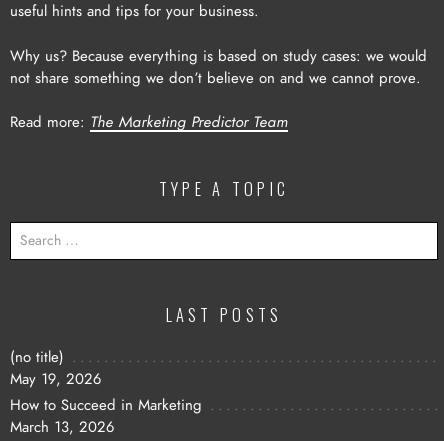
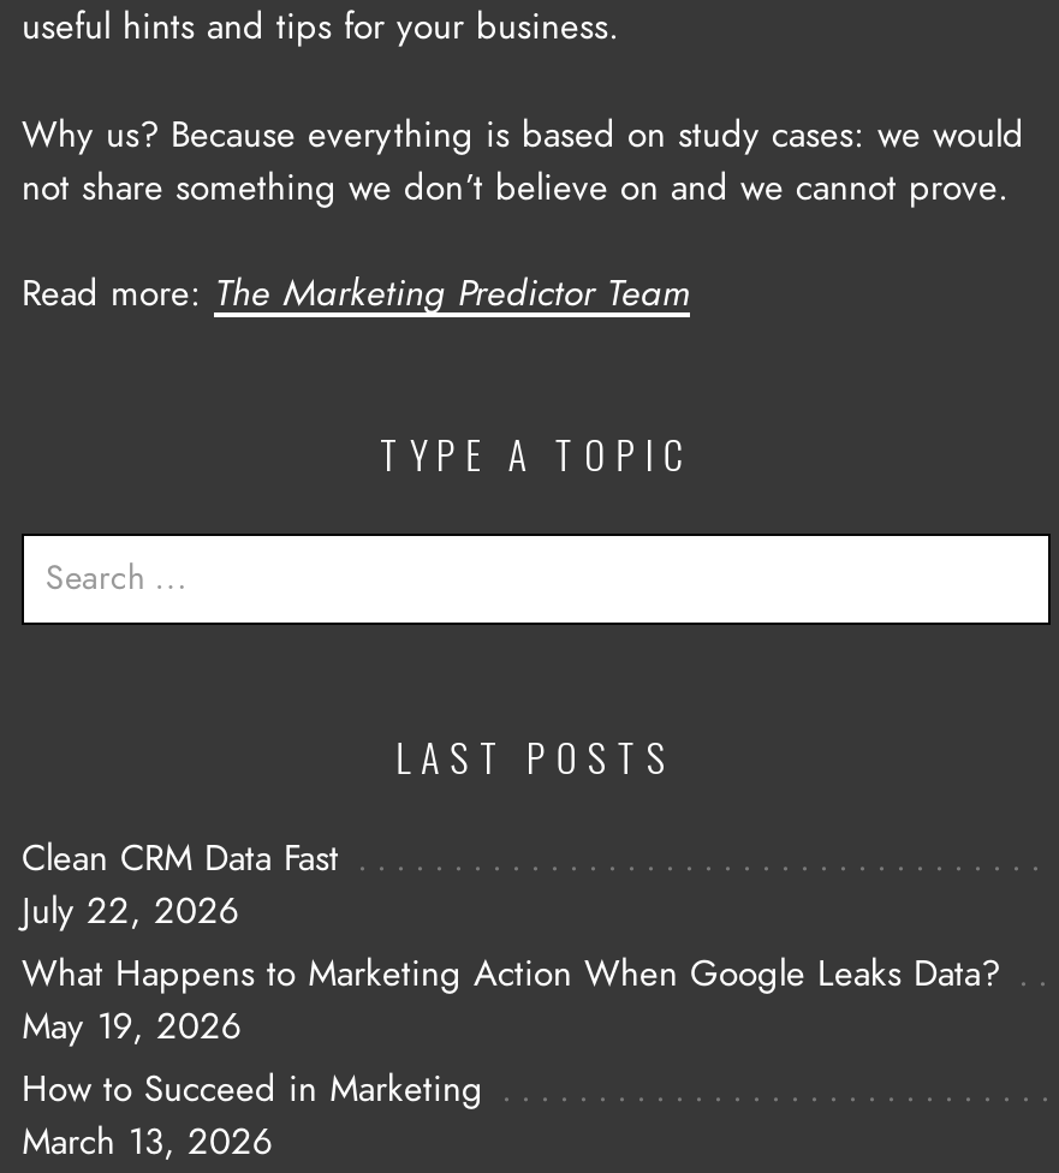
[10,350,64,365] (no title) -> [22,842,1000,993] Clean CRM Data Fast | July 22, 2026 | What Happens to Marketing Action When Google Leaks Data?

